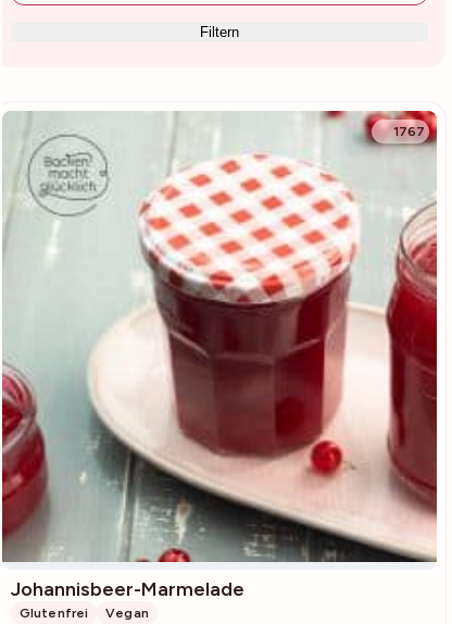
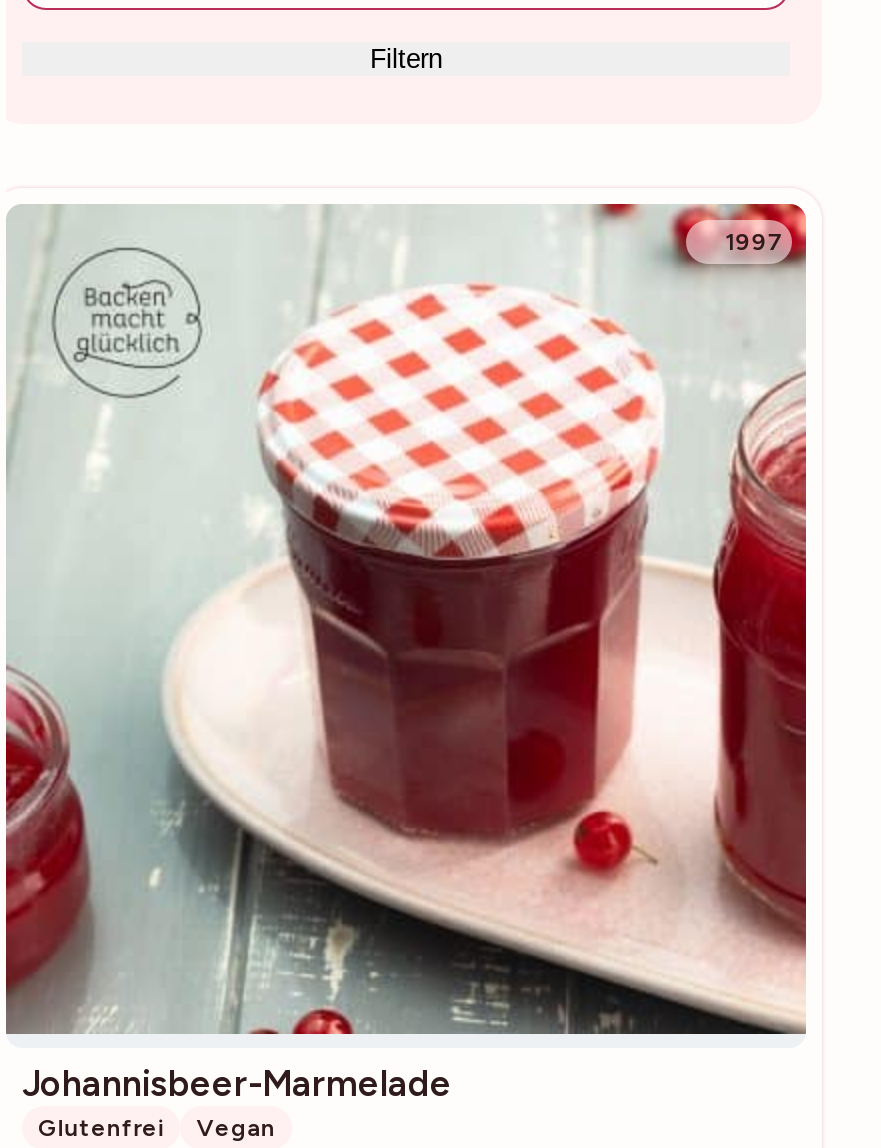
[393,124,425,139] 1767 -> [725,228,784,256] 1997

